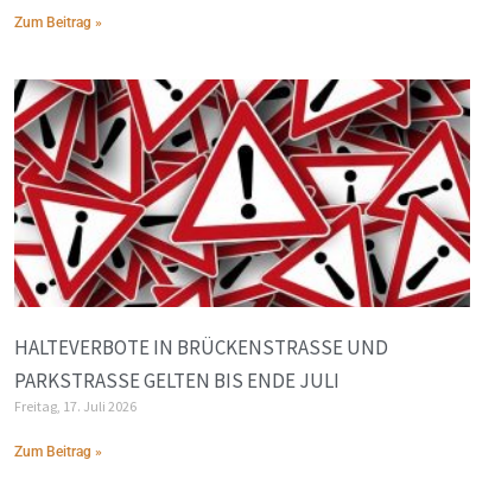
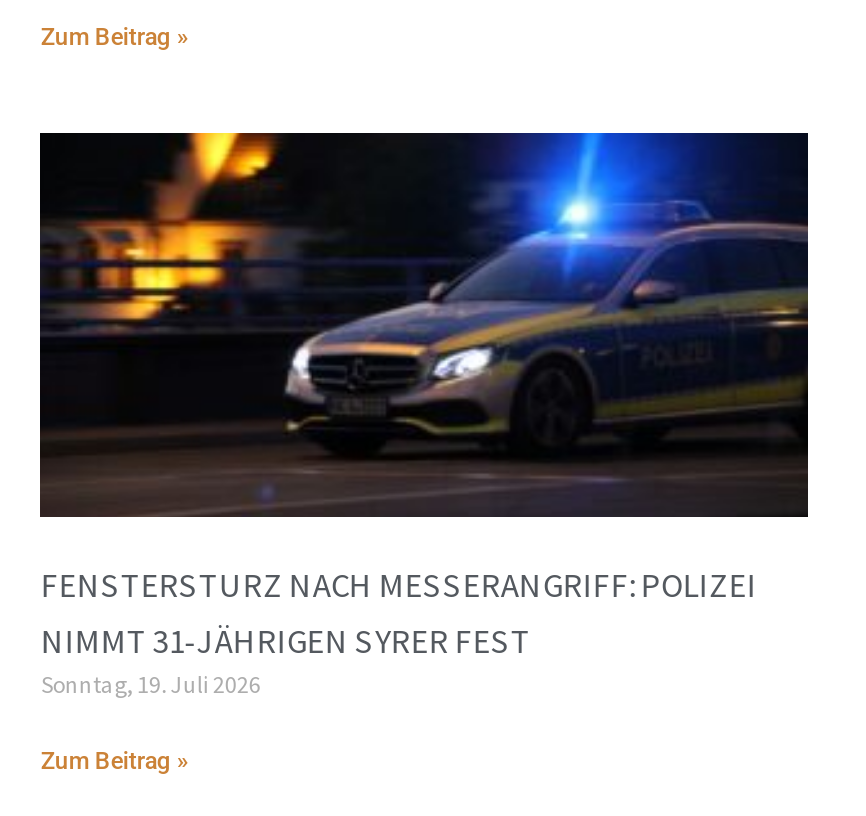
[13,78,471,415] [image] | HALTEVERBOTE IN BRÜCKENSTRASSE UND P | ARKSTRASSE GELTEN BIS ENDE JULI | Freitag, 17. Juli 2026 -> [38,131,810,699] [image] | FENSTERSTURZ NACH MESSERANGRIFF: POLIZEI | NIMMT 31-JÄHRIGEN SYRER FEST | Sonntag, 19. Juli 2026

